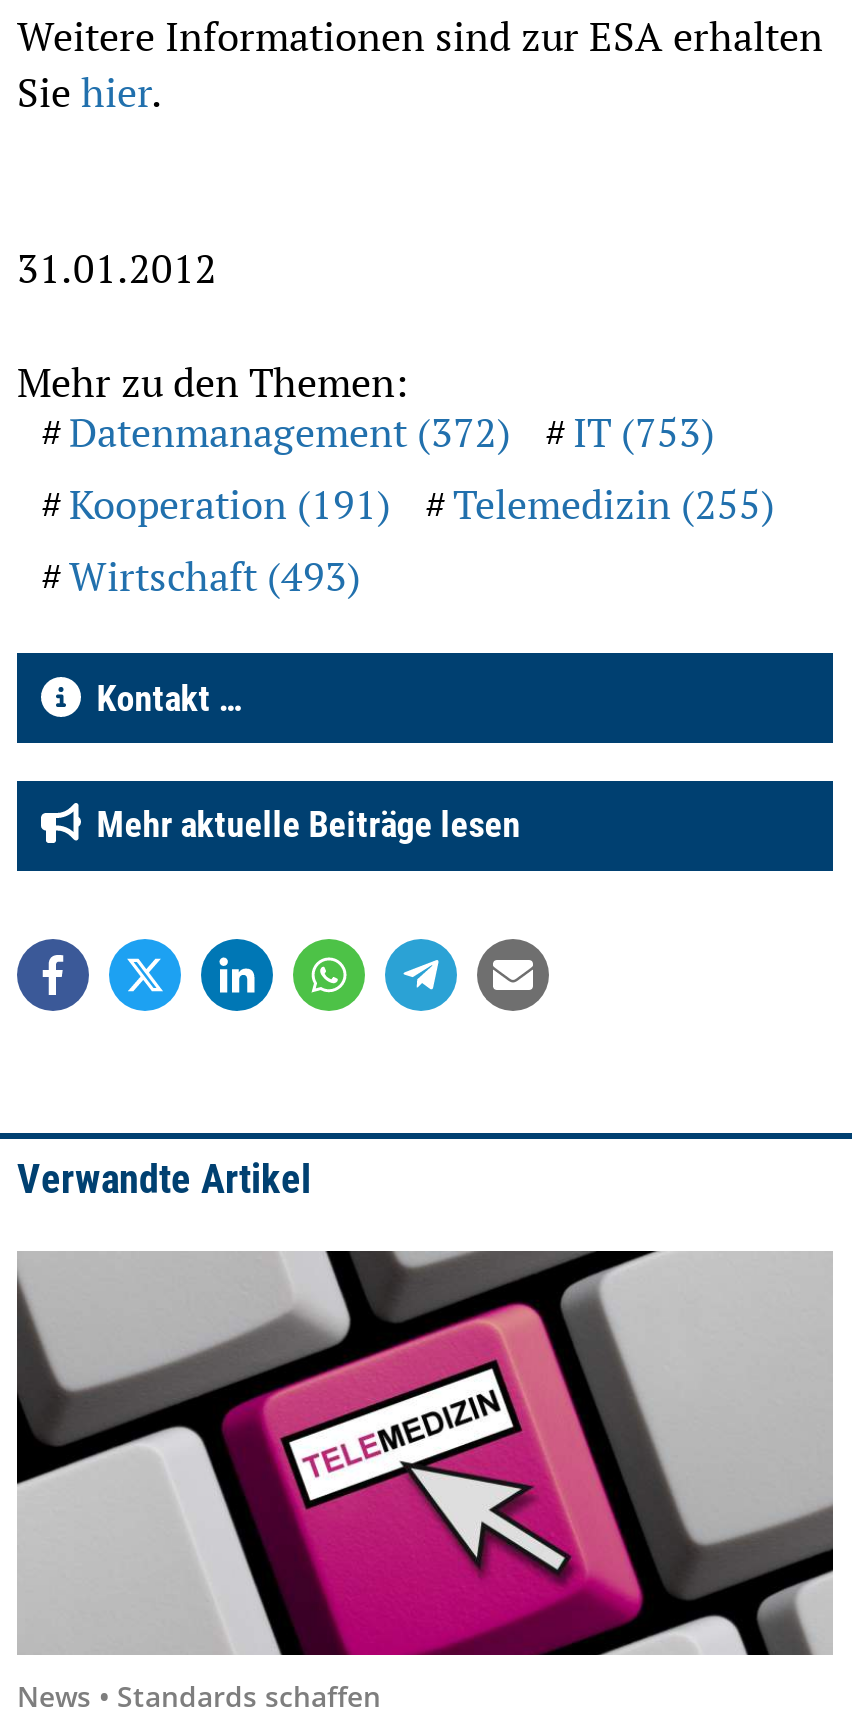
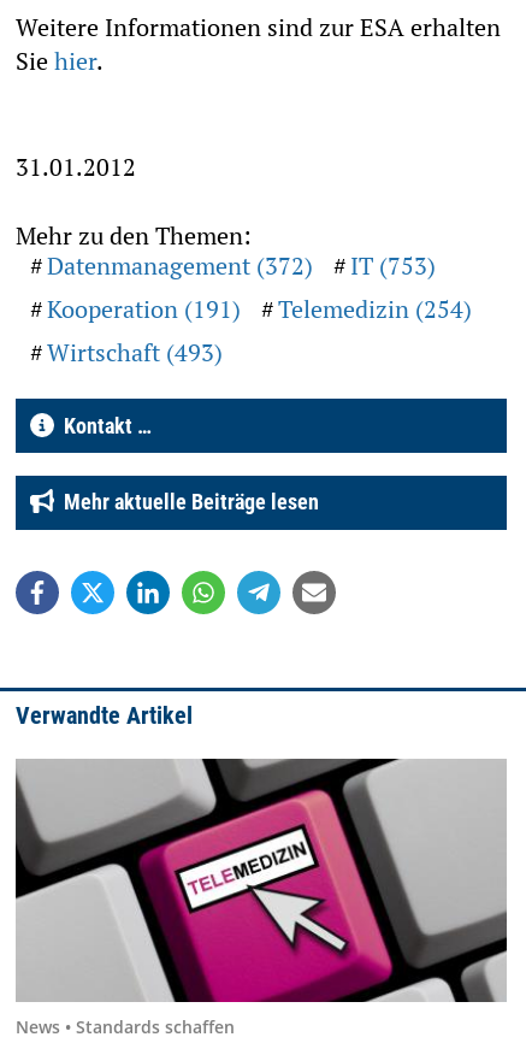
[69,477,775,531] Kooperation (191) Telemedizin (255) -> [47,293,472,325] Kooperation (191) Telemedizin (254)

